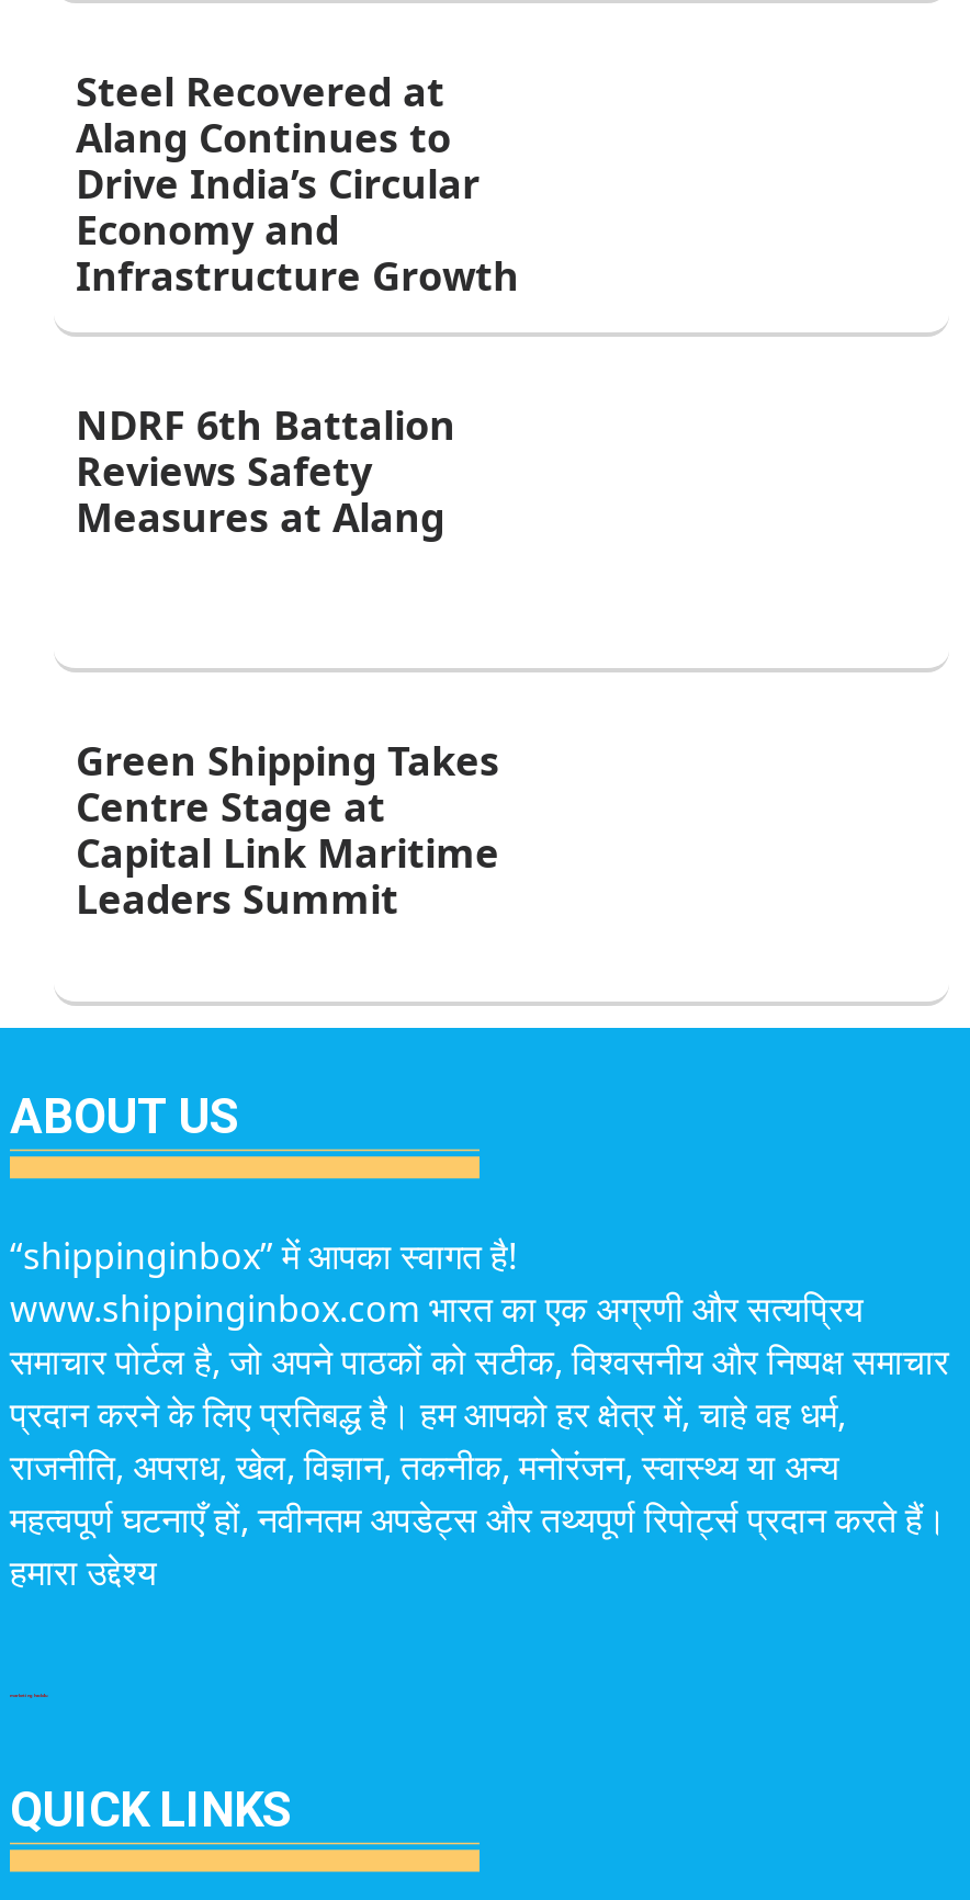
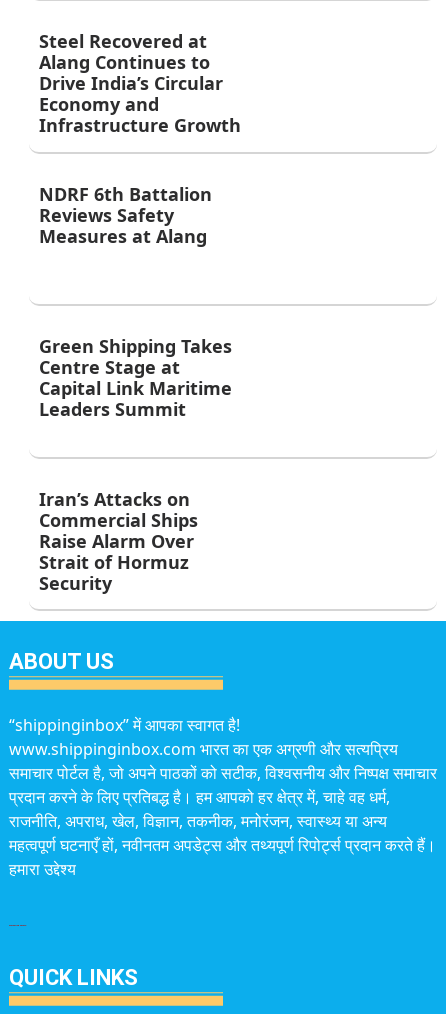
none -> [39,487,198,595] Iran’s Attacks on | Commercial Ships | Raise Alarm Over | Strait of Hormuz | Security

